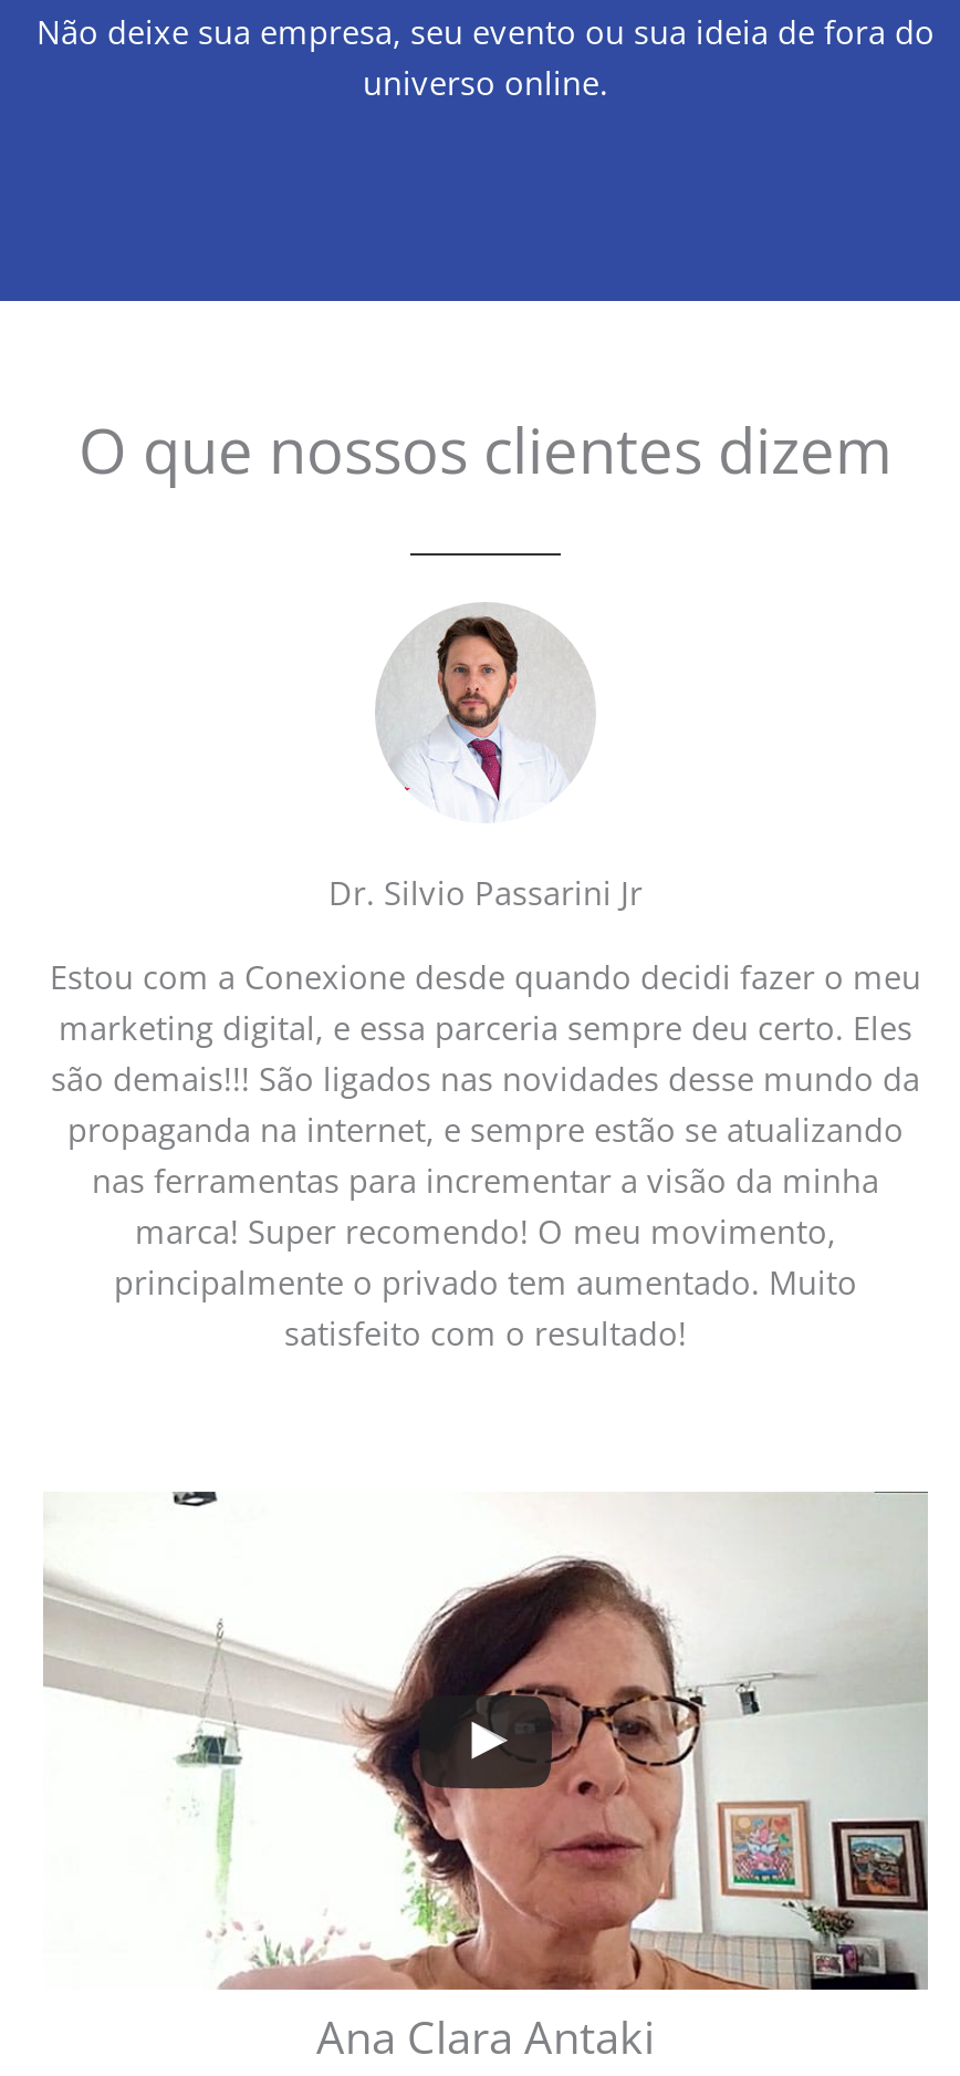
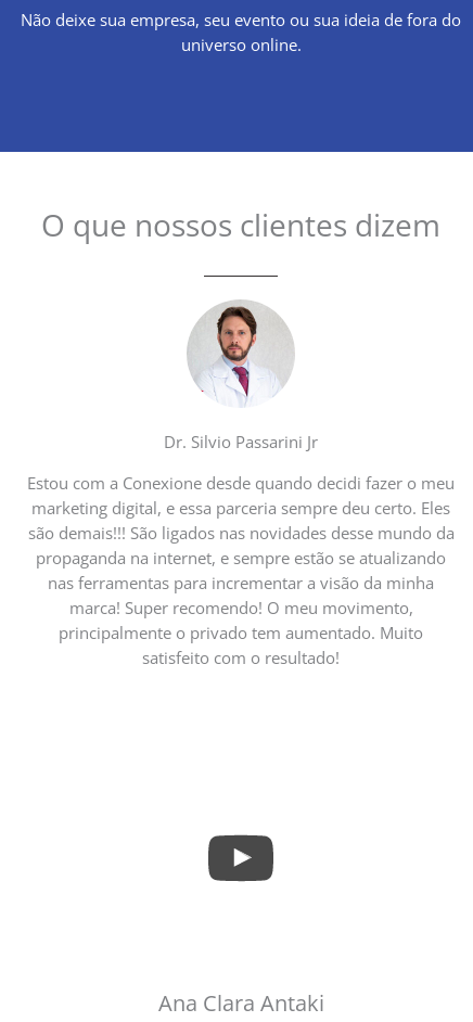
[43,1489,930,1992] [image] -> none

